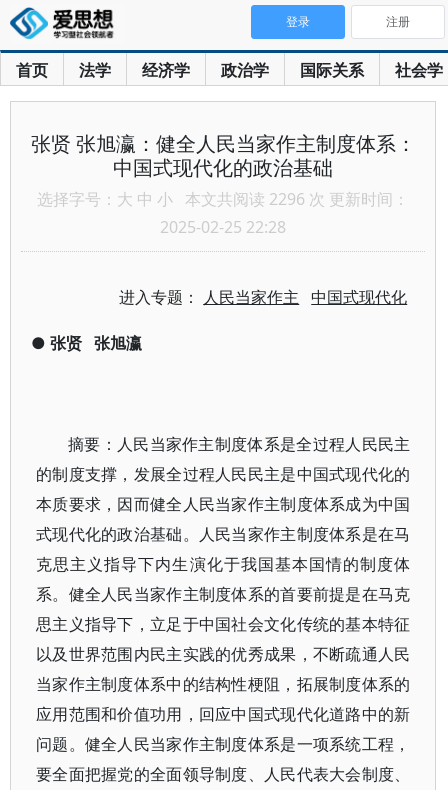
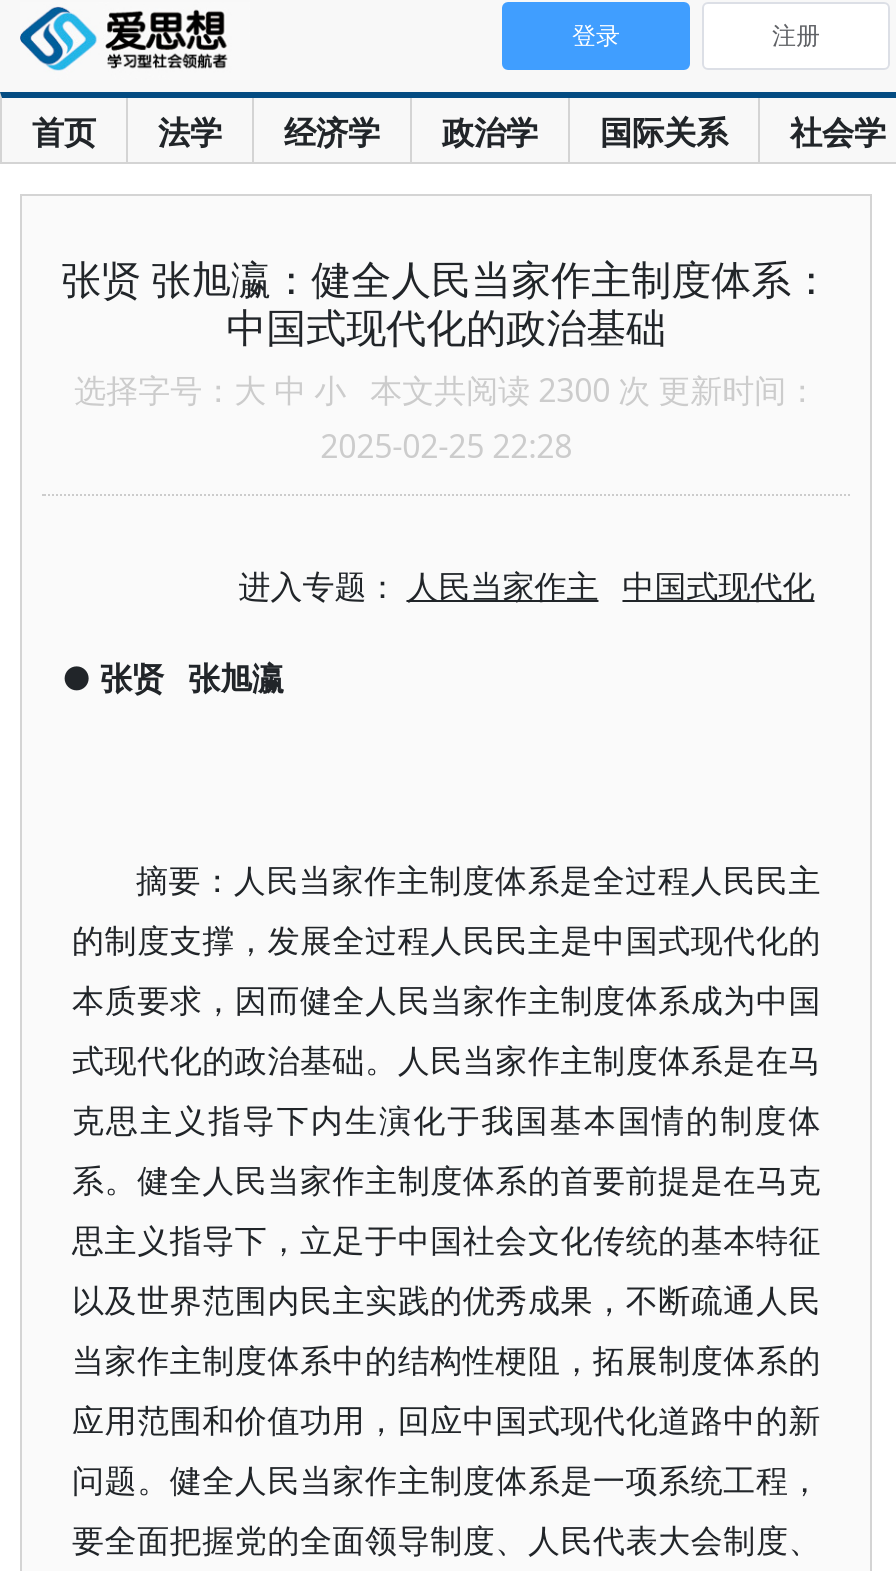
[37,188,409,210] 选择字号：大 中 小本文共阅读 2296 次 更新时间： -> [74,368,818,412] 选择字号：大 中 小本文共阅读 2300 次 更新时间：

